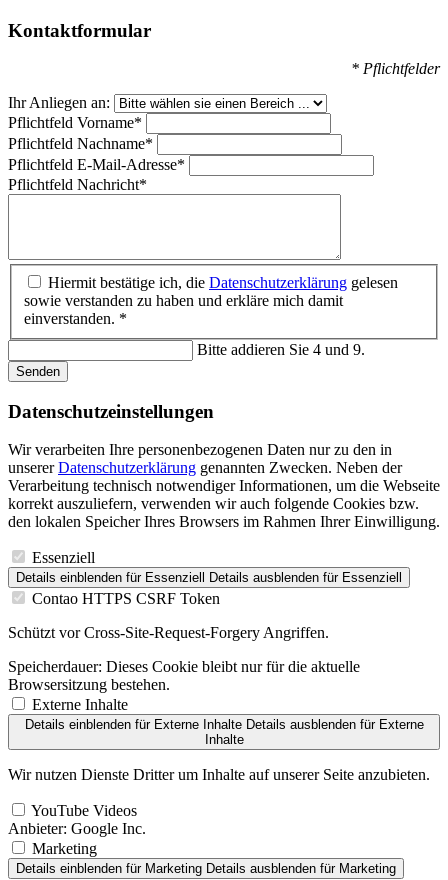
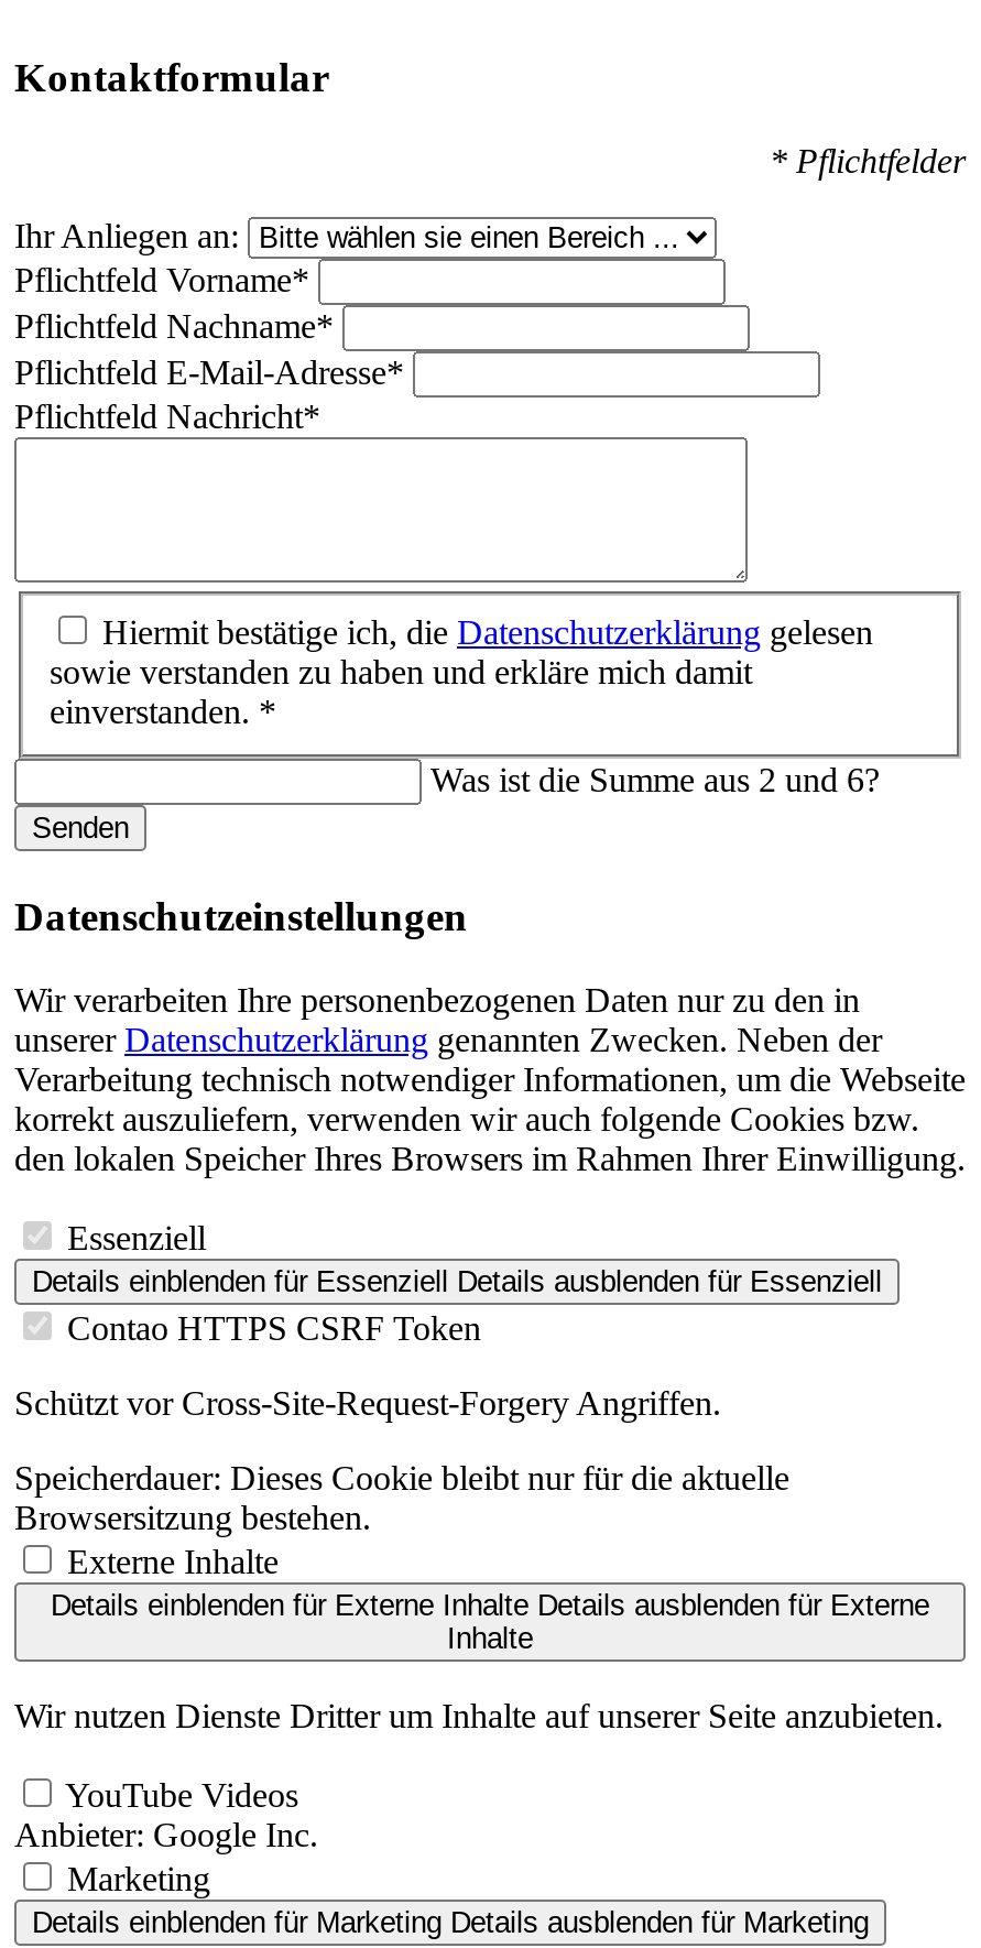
[197,341,365,358] Bitte addieren Sie 4 und 9. -> [430,761,880,798] Was ist die Summe aus 2 und 6?

